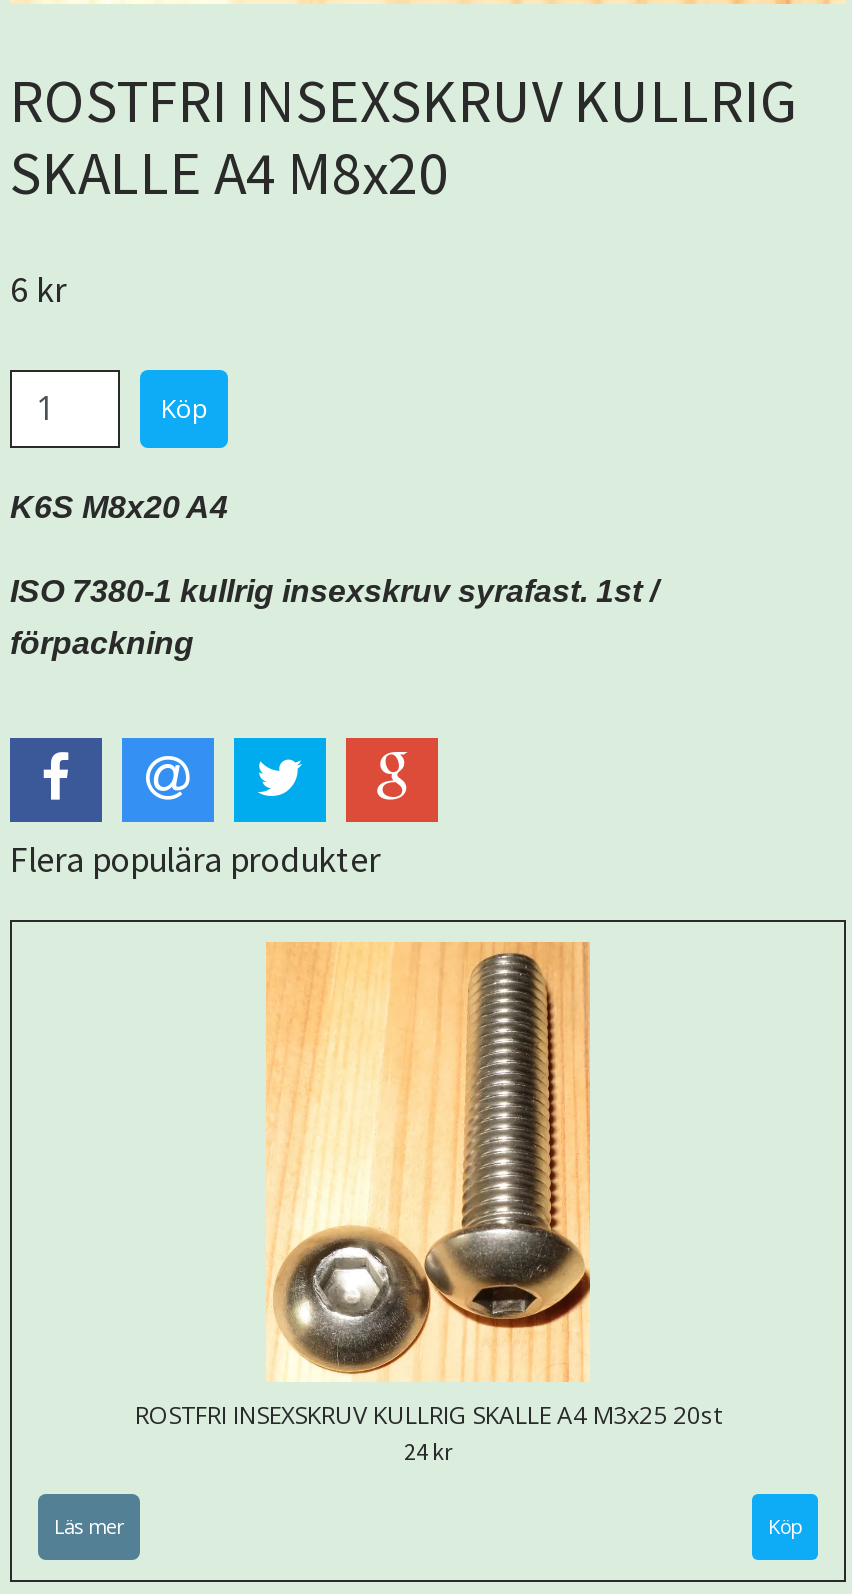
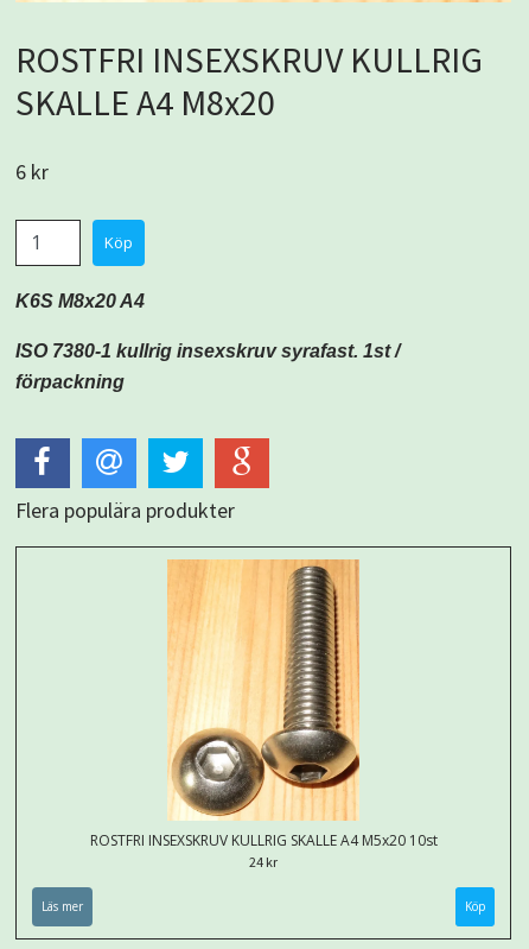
[135,1398,721,1432] ROSTFRI INSEXSKRUV KULLRIG SKALLE A4 M3x25 20st -> [90,830,437,851] ROSTFRI INSEXSKRUV KULLRIG SKALLE A4 M5x20 10st

